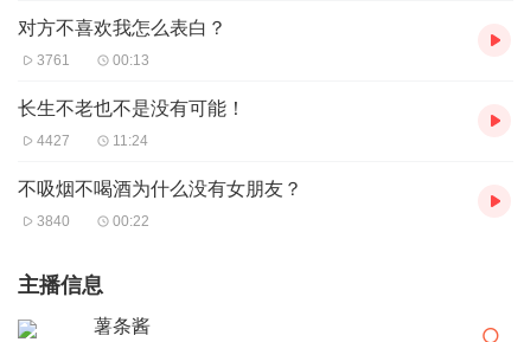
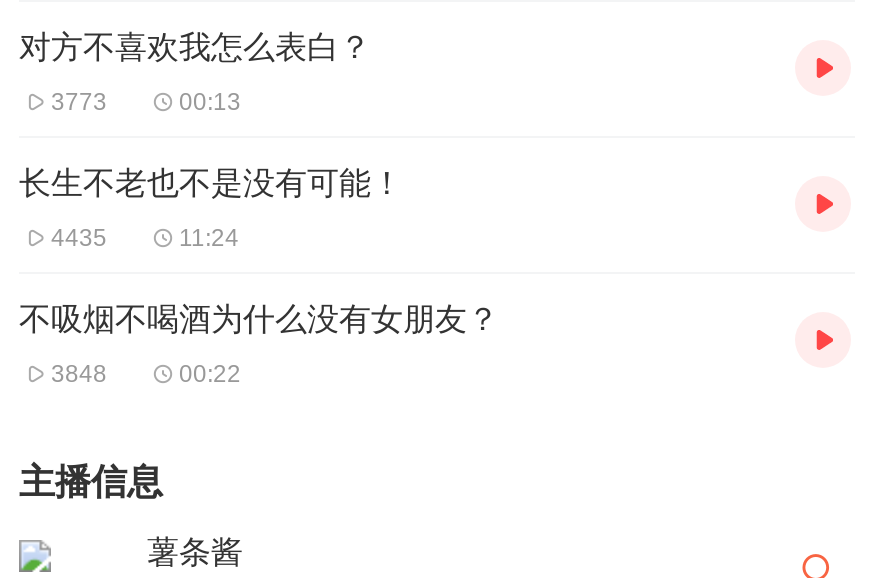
[37,52,70,68] 3761 -> [51,88,107,116] 3773
[37,132,70,149] 4427 -> [51,224,107,252] 4435
[37,213,70,229] 3840 -> [51,360,107,388] 3848

